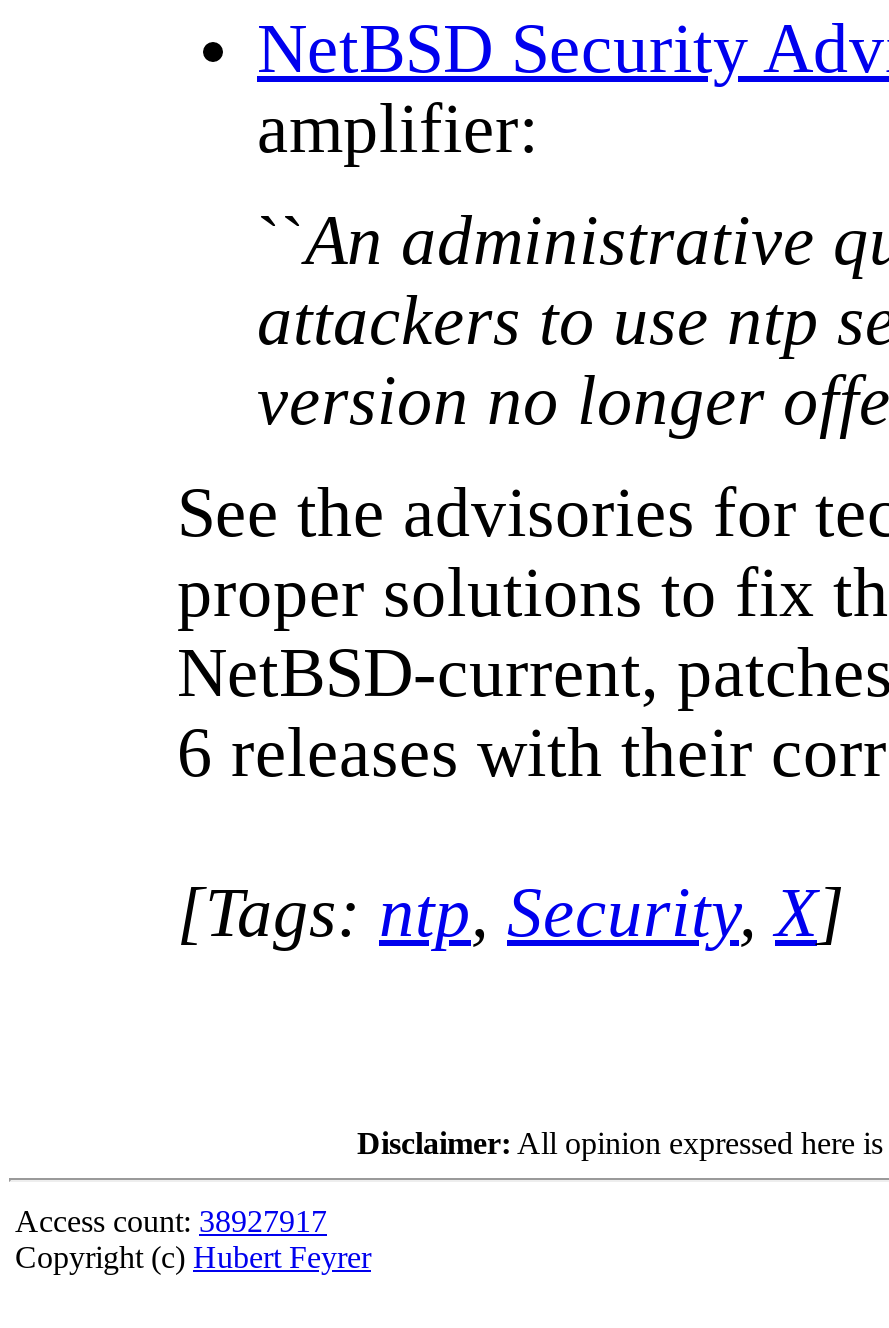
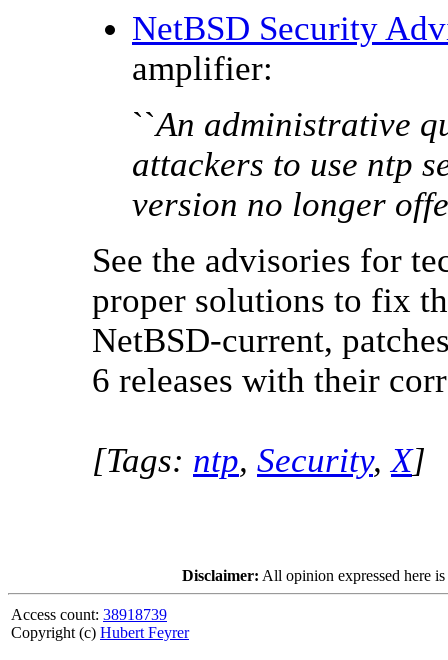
[15,1204,327,1238] Access count: 38927917 -> [11,606,167,623] Access count: 38918739

